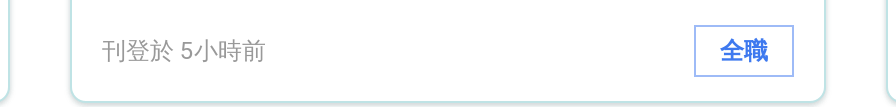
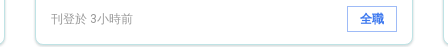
[102,36,266,64] 刊登於 5小時前 -> [51,11,133,25] 刊登於 3小時前

